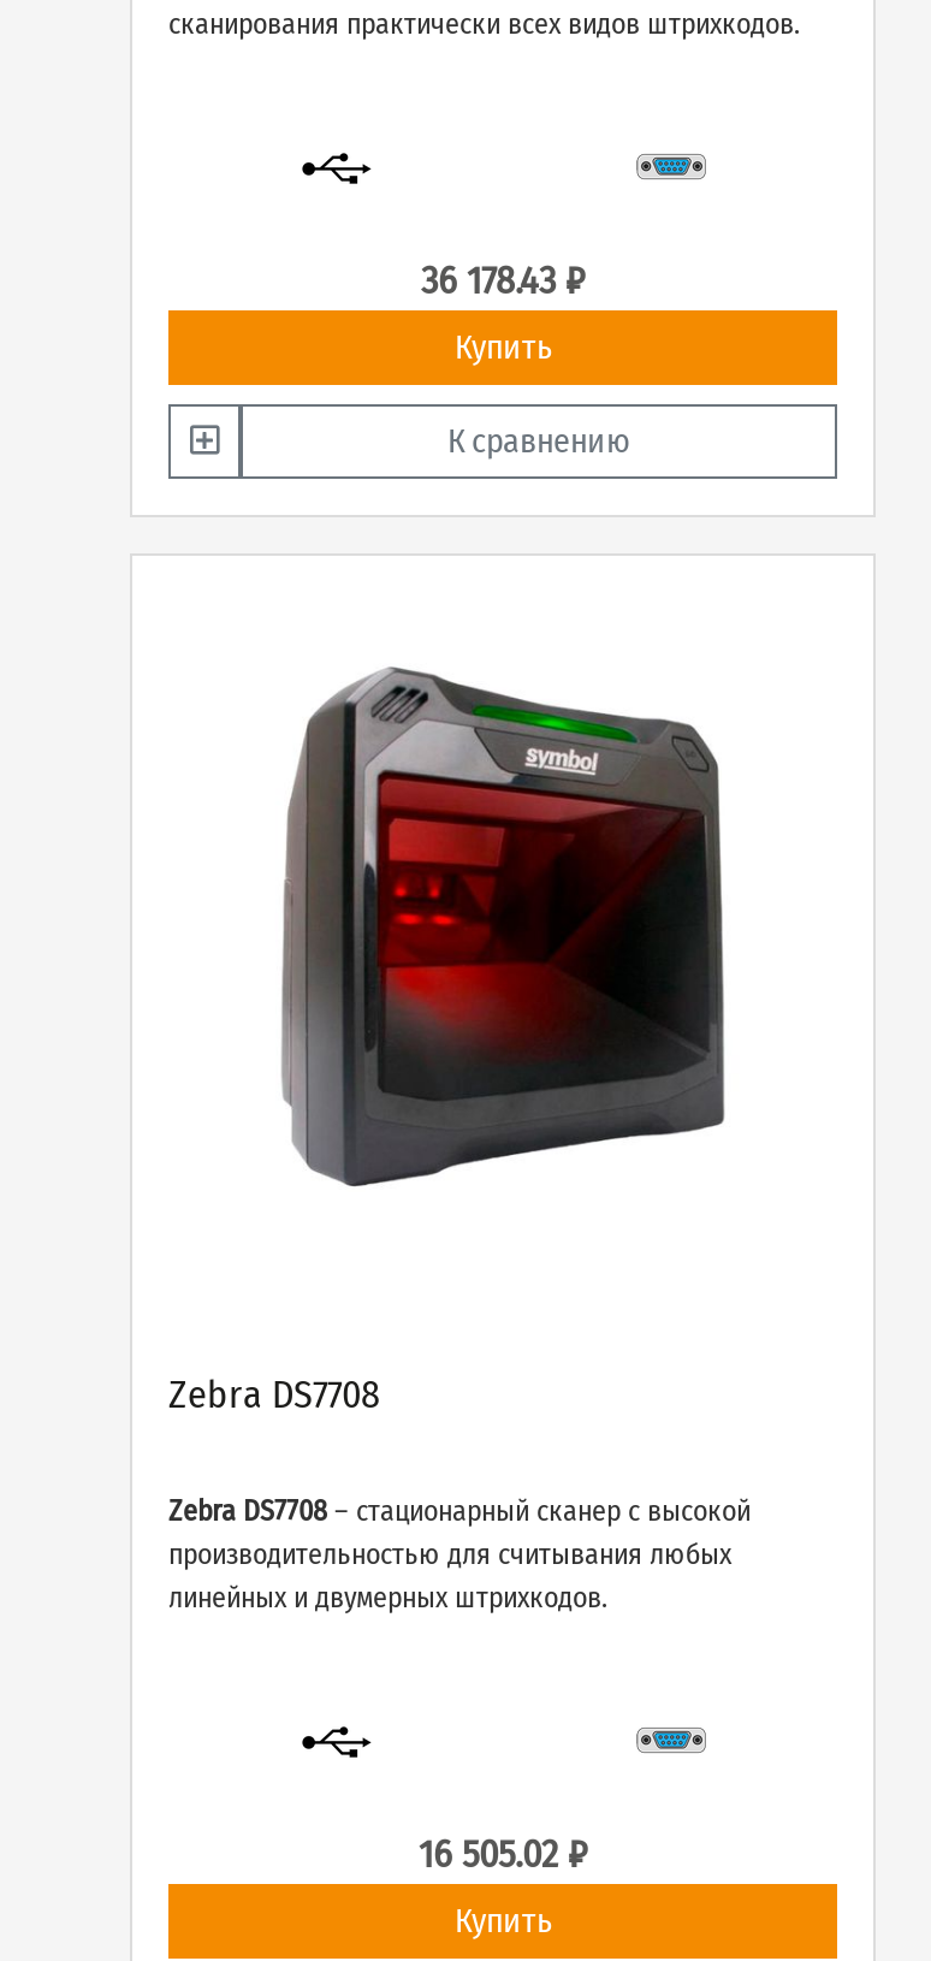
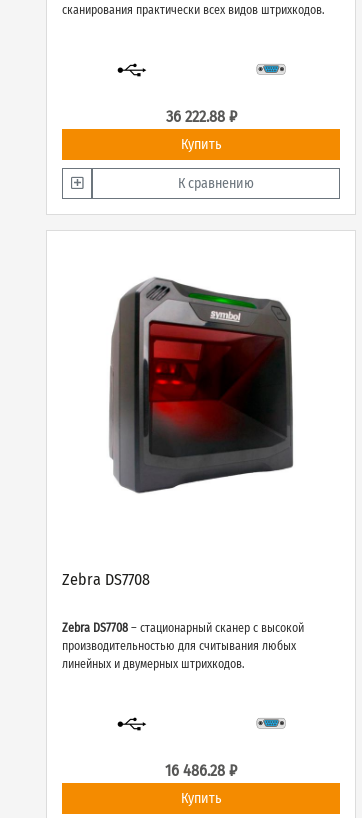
[421,256,585,302] 36 178.43 ₽ -> [165,107,236,126] 36 222.88 ₽
[419,1830,587,1876] 16 505.02 ₽ -> [165,761,237,780] 16 486.28 ₽

